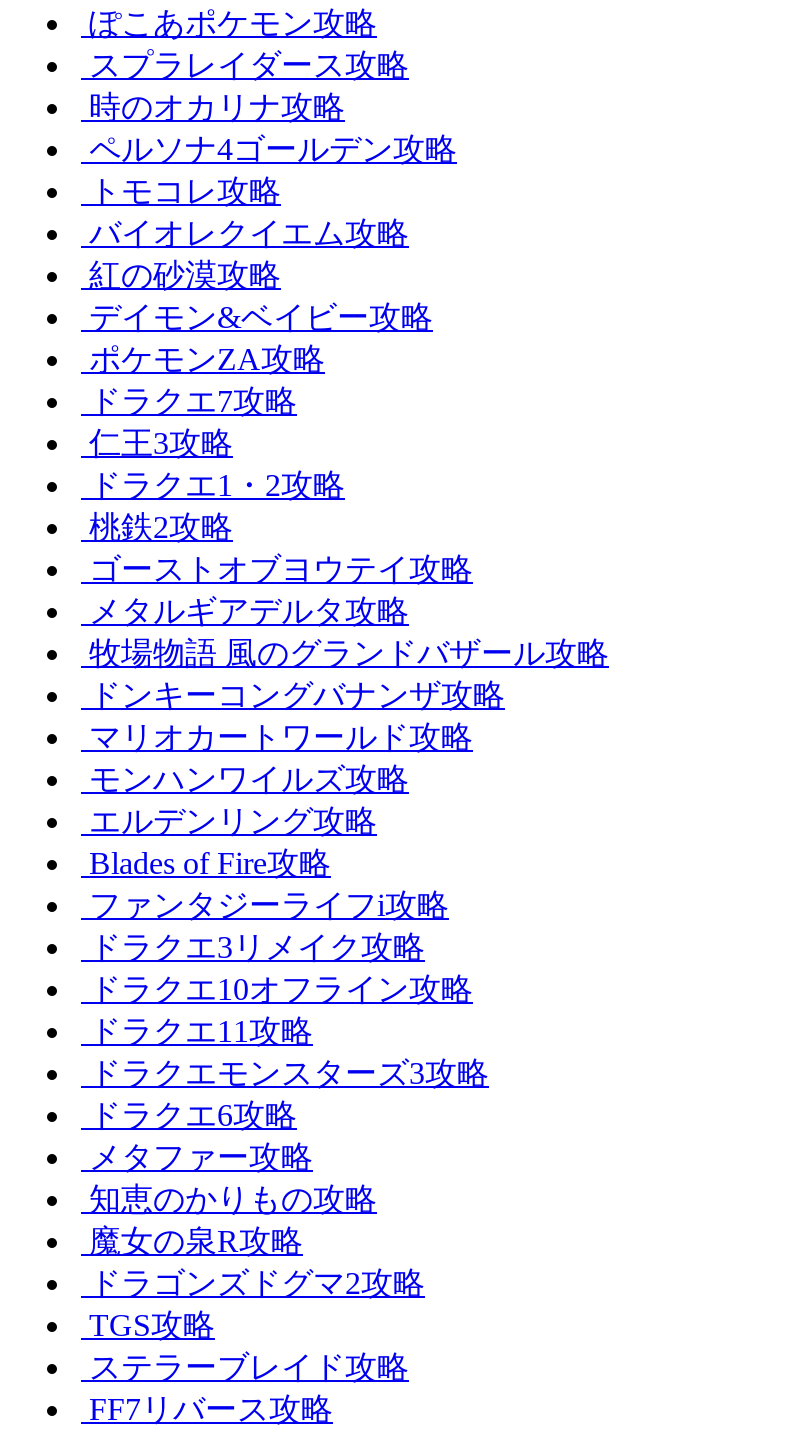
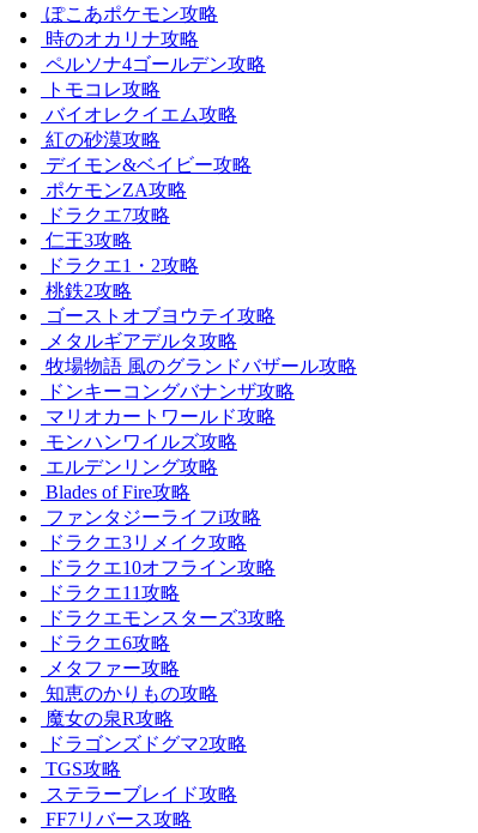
[89,48,409,82] スプラレイダース攻略 -> none

